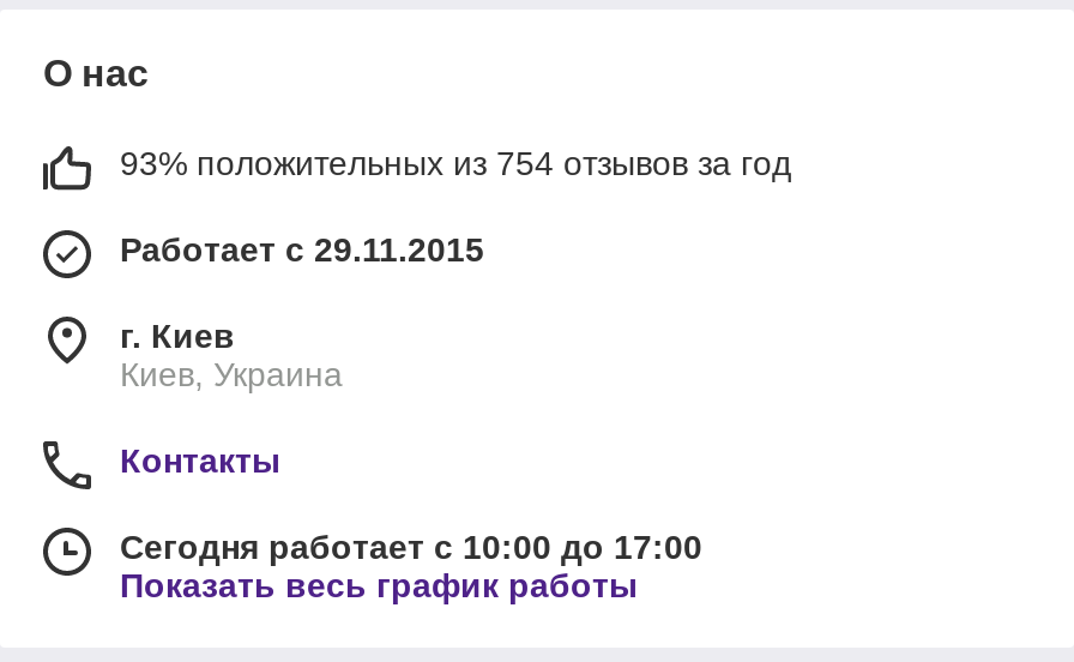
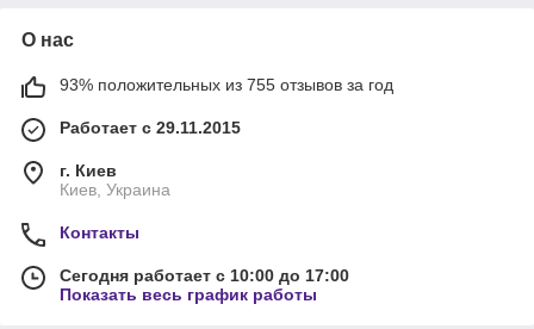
[120,143,791,182] 93% положительных из 754 отзывов за год -> [60,75,393,94] 93% положительных из 755 отзывов за год

